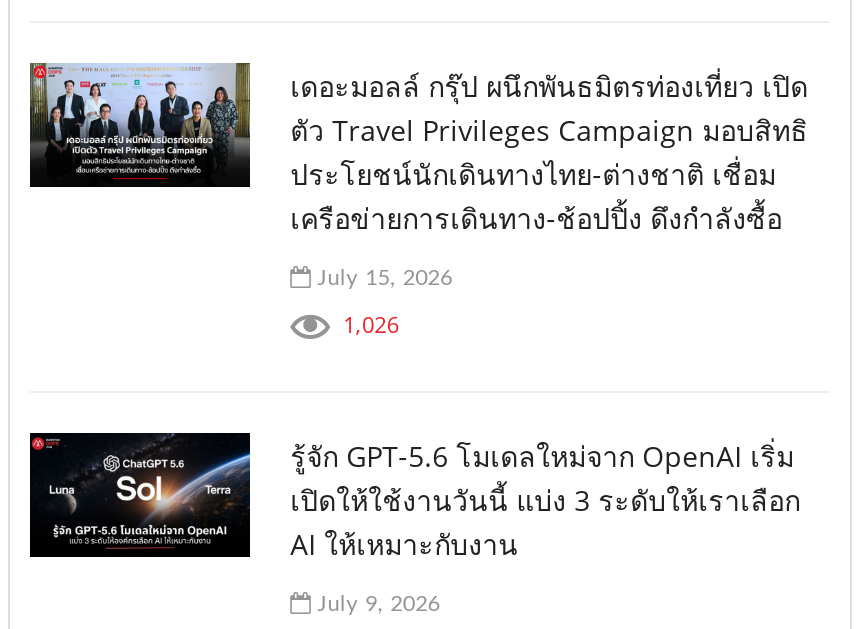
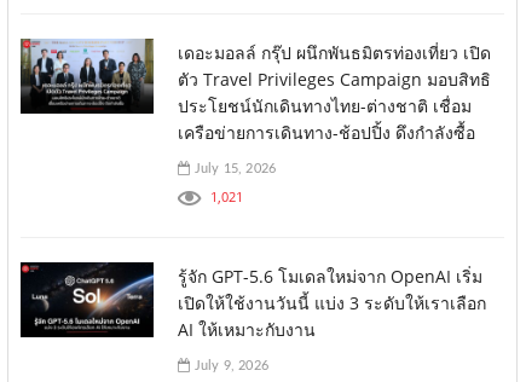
[343,310,399,340] 1,026 -> [210,188,244,206] 1,021

